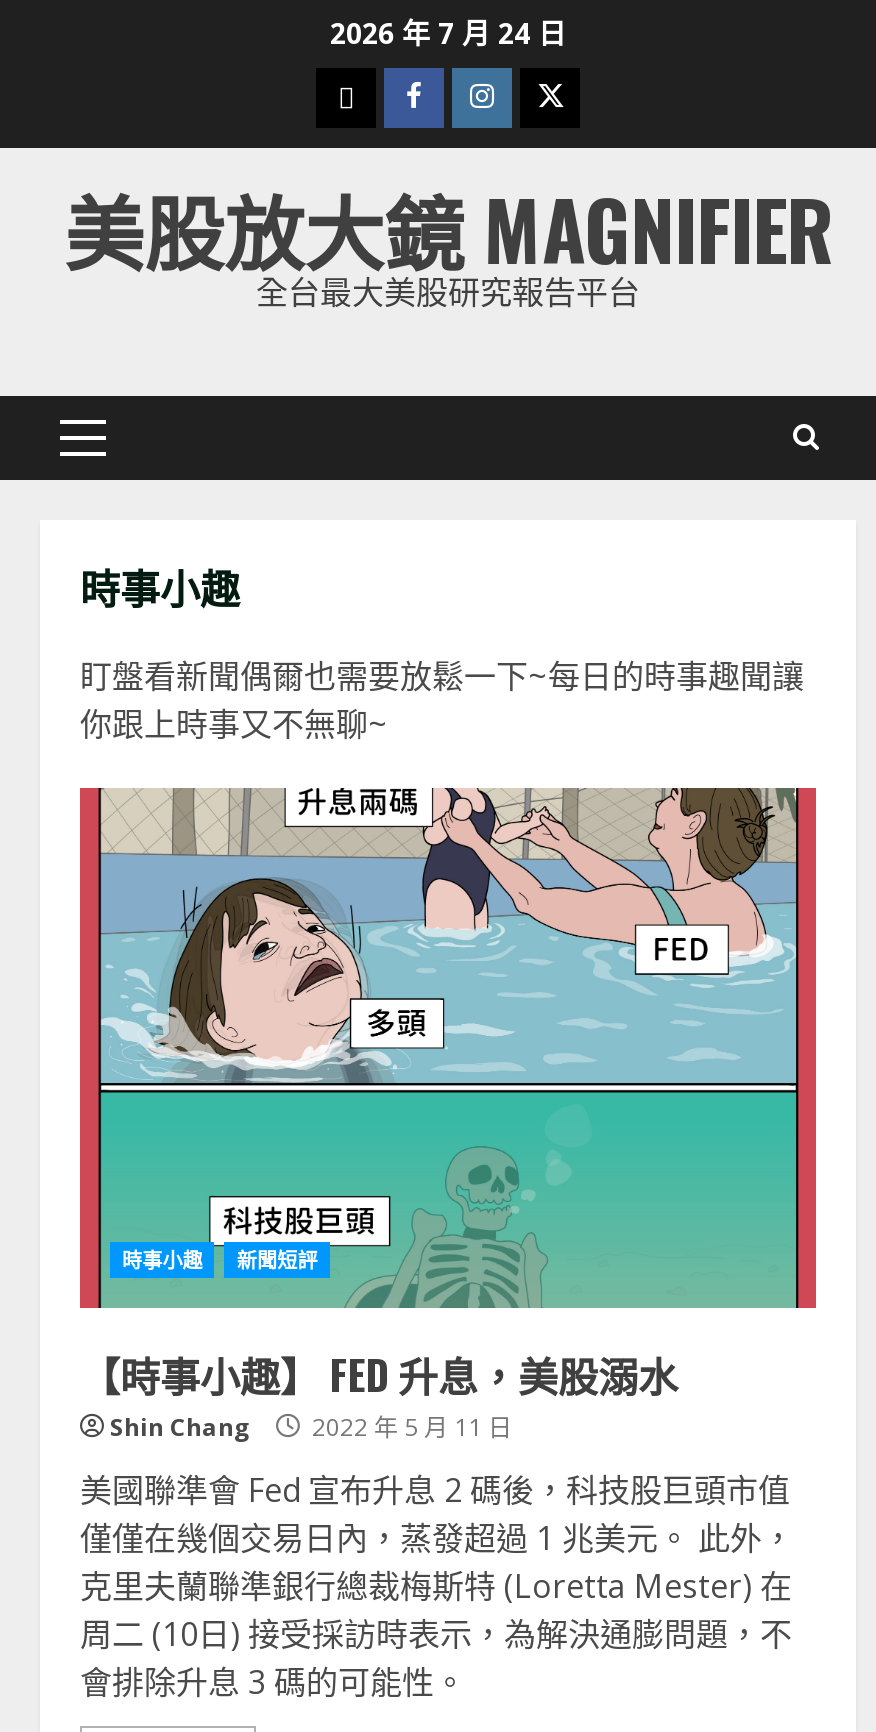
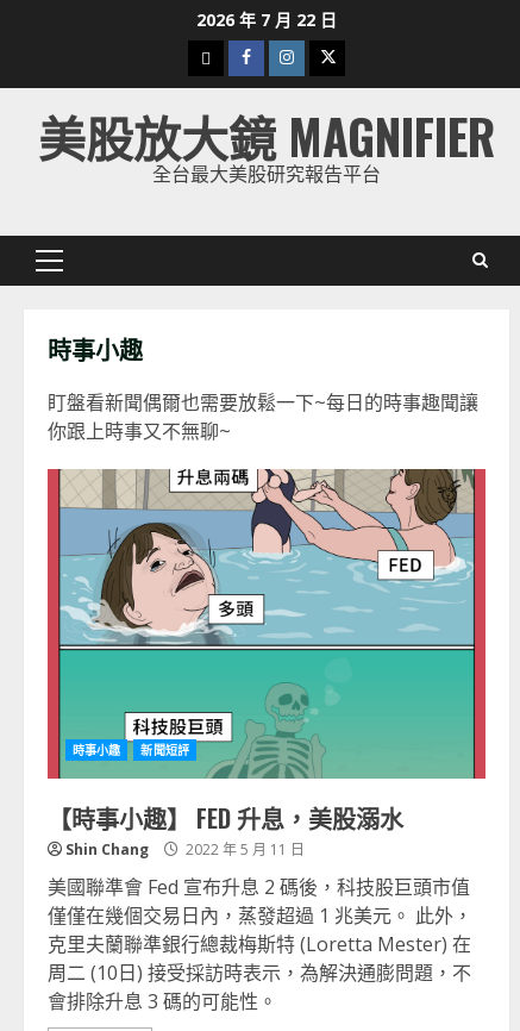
[330,14,566,52] 2026 年 7 月 24 日 -> [196,8,337,31] 2026 年 7 月 22 日

